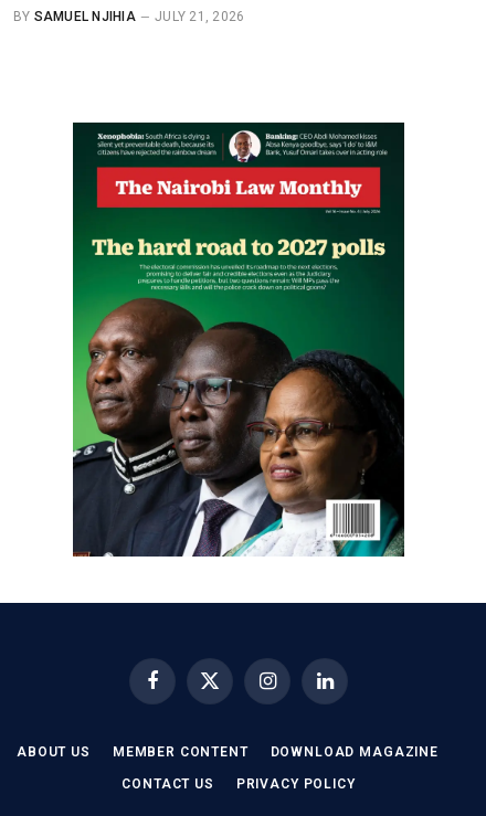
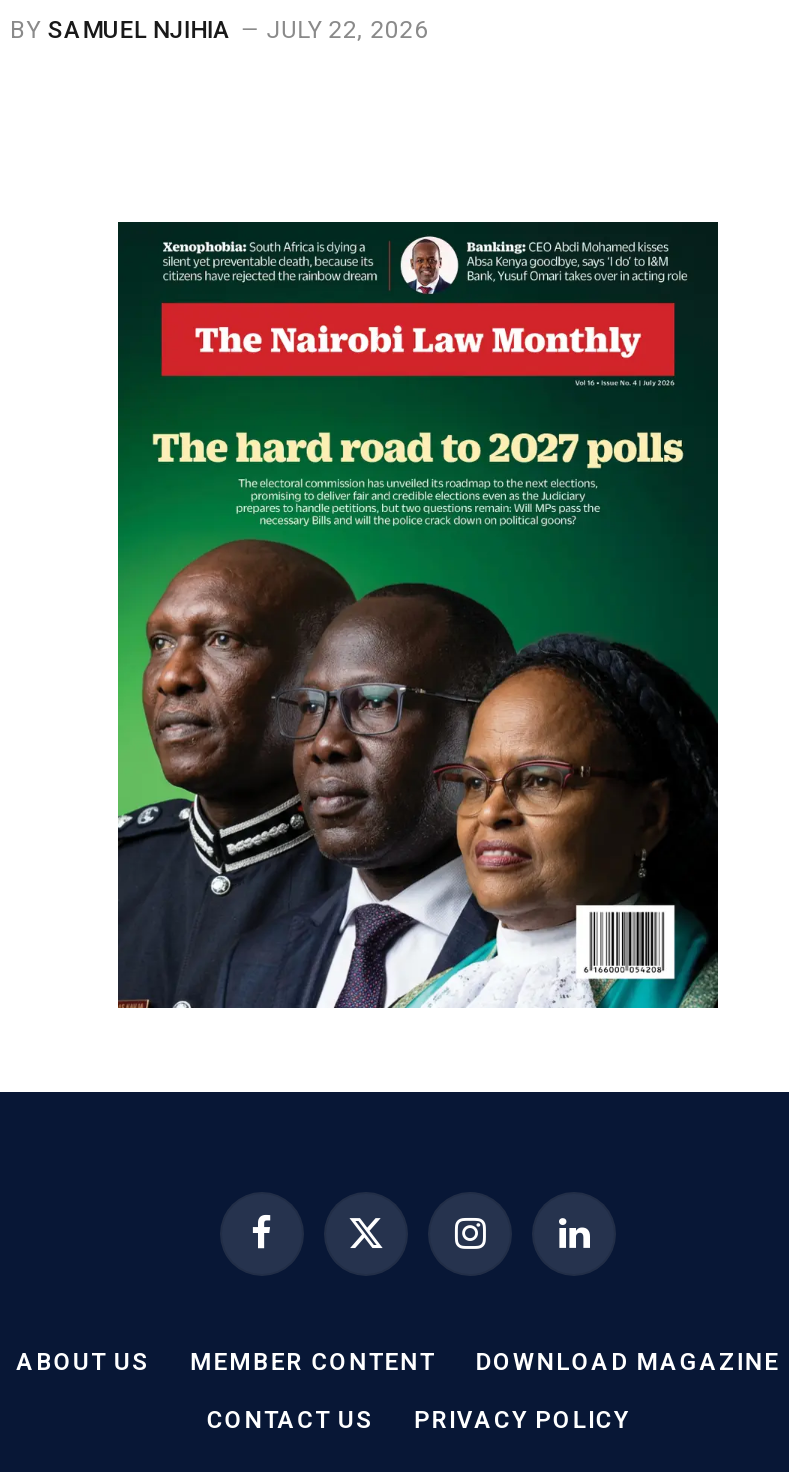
[13,8,244,24] BY SAMUEL NJIHIA JULY 21, 2026 -> [10,15,428,43] BY SAMUEL NJIHIA JULY 22, 2026

